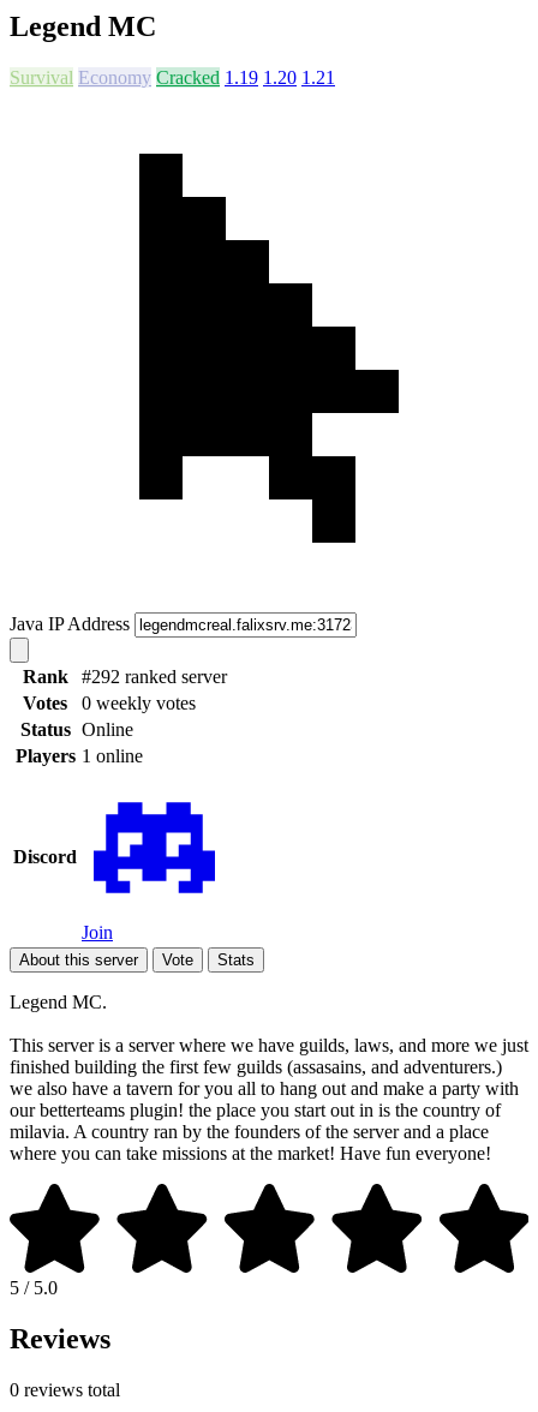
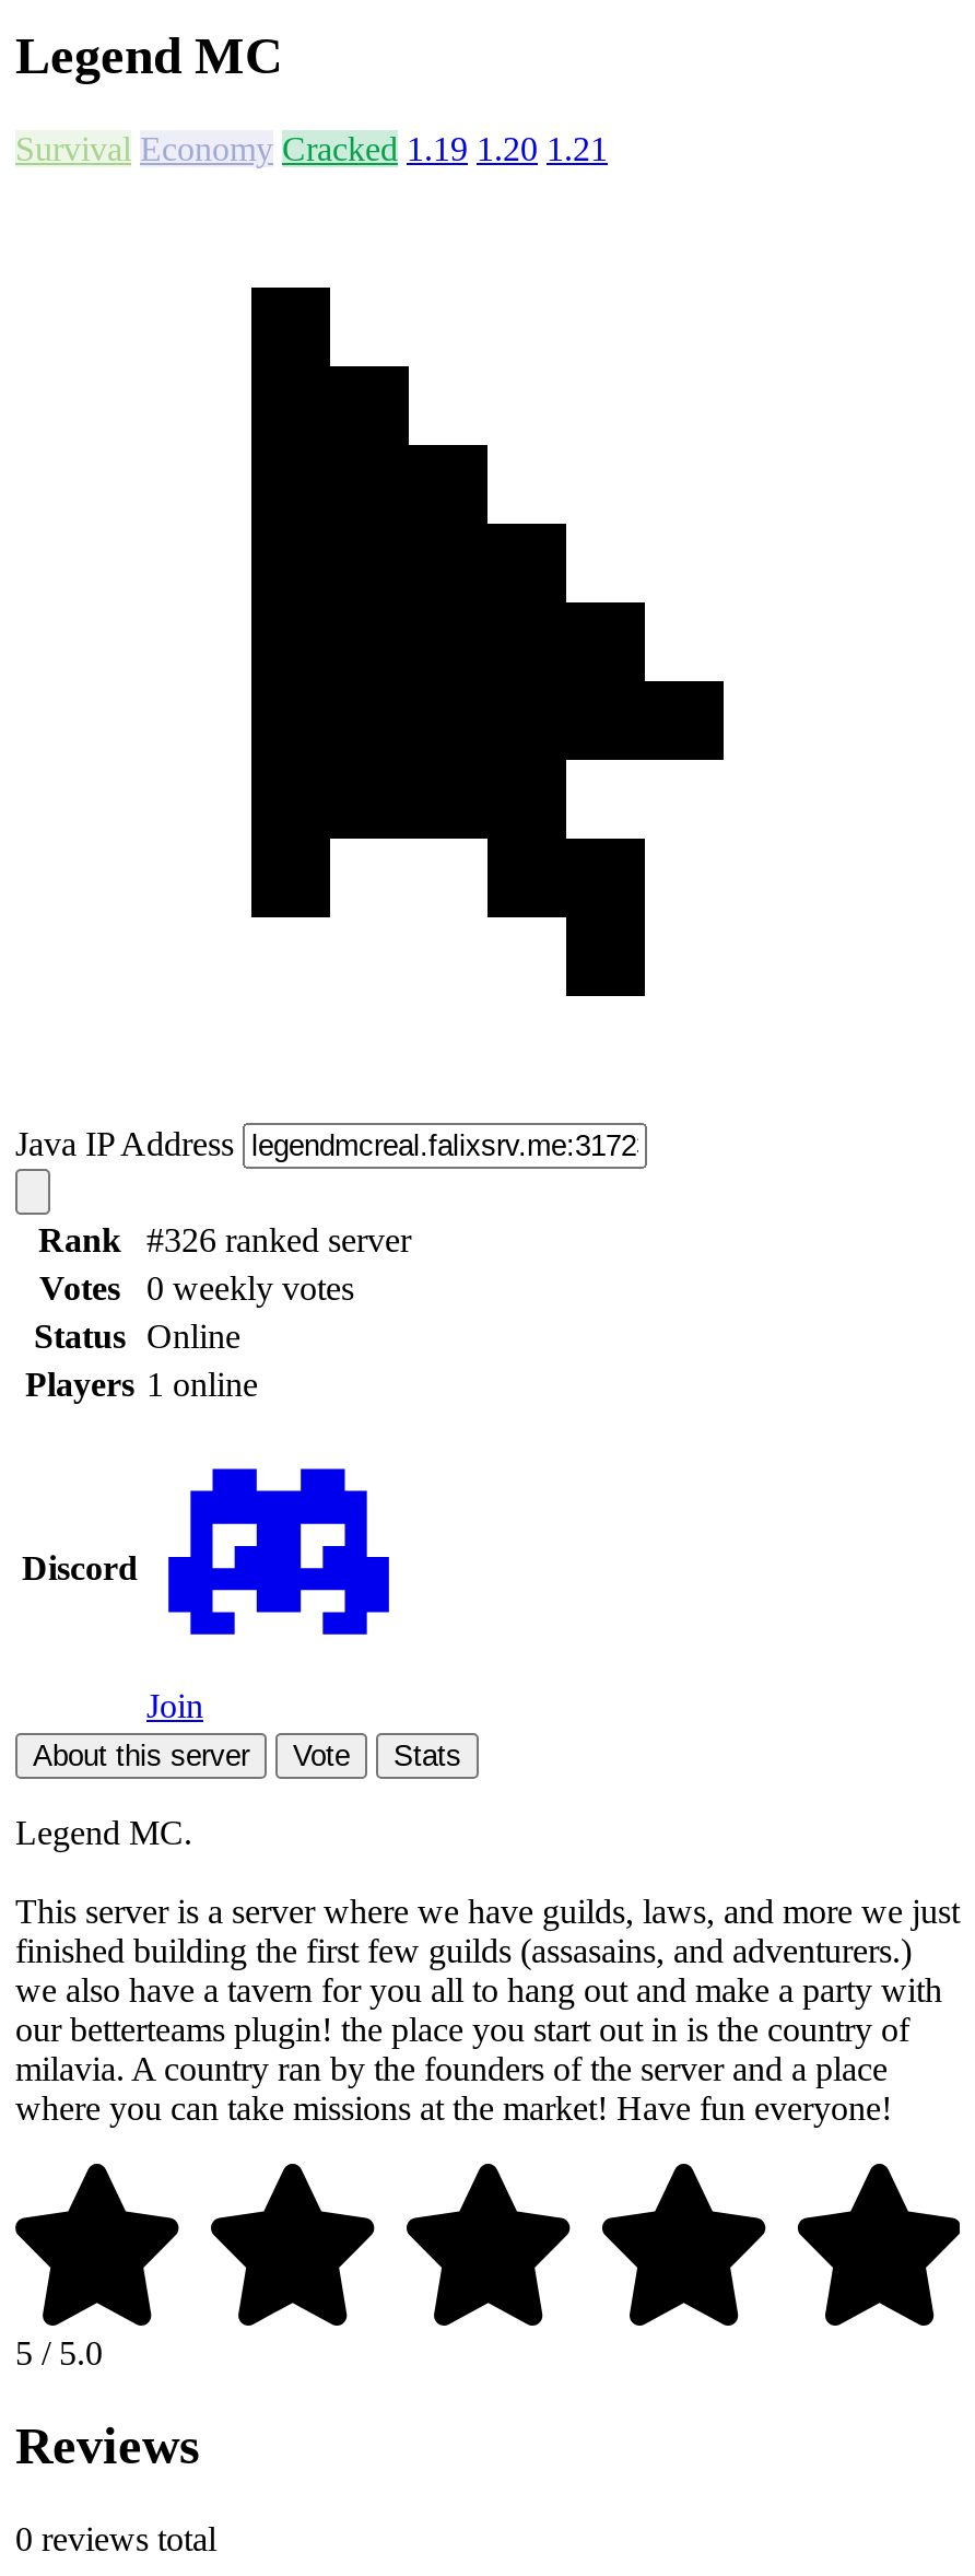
[82,666,227,687] #292 ranked server -> [146,1221,411,1258] #326 ranked server

